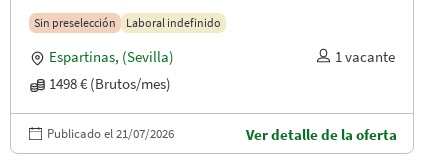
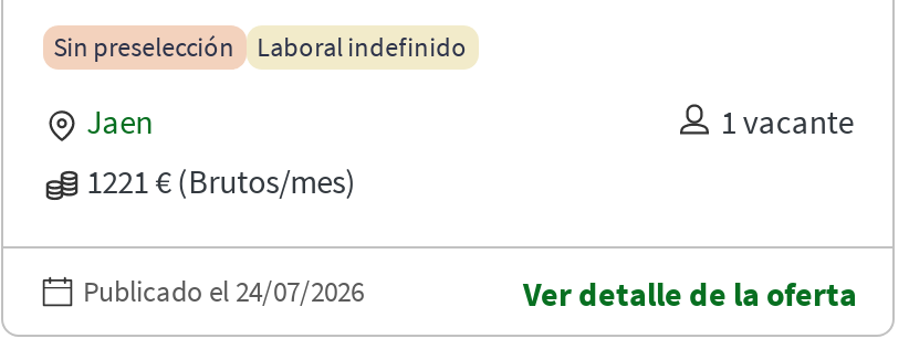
[49,47,174,66] Espartinas, (Sevilla) -> [86,100,153,142] Jaen
[49,74,171,93] 1498 € (Brutos/mes) -> [86,159,356,201] 1221 € (Brutos/mes)
[47,125,174,142] Publicado el 21/07/2026 -> [83,272,364,310] Publicado el 24/07/2026

